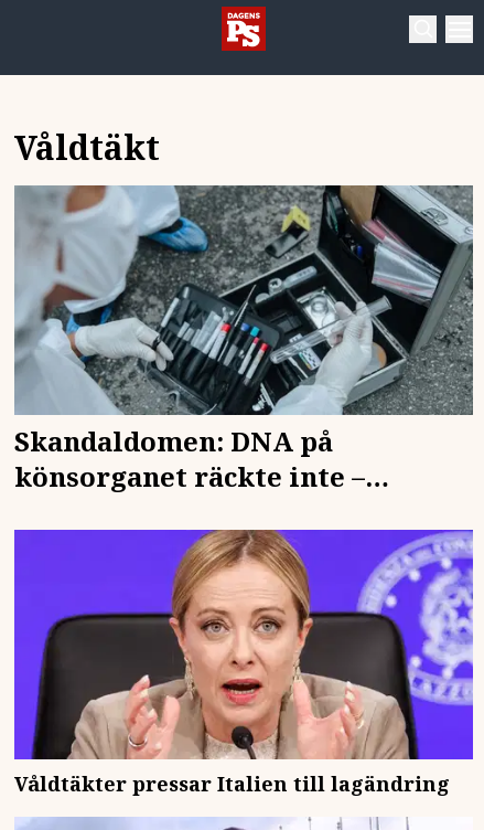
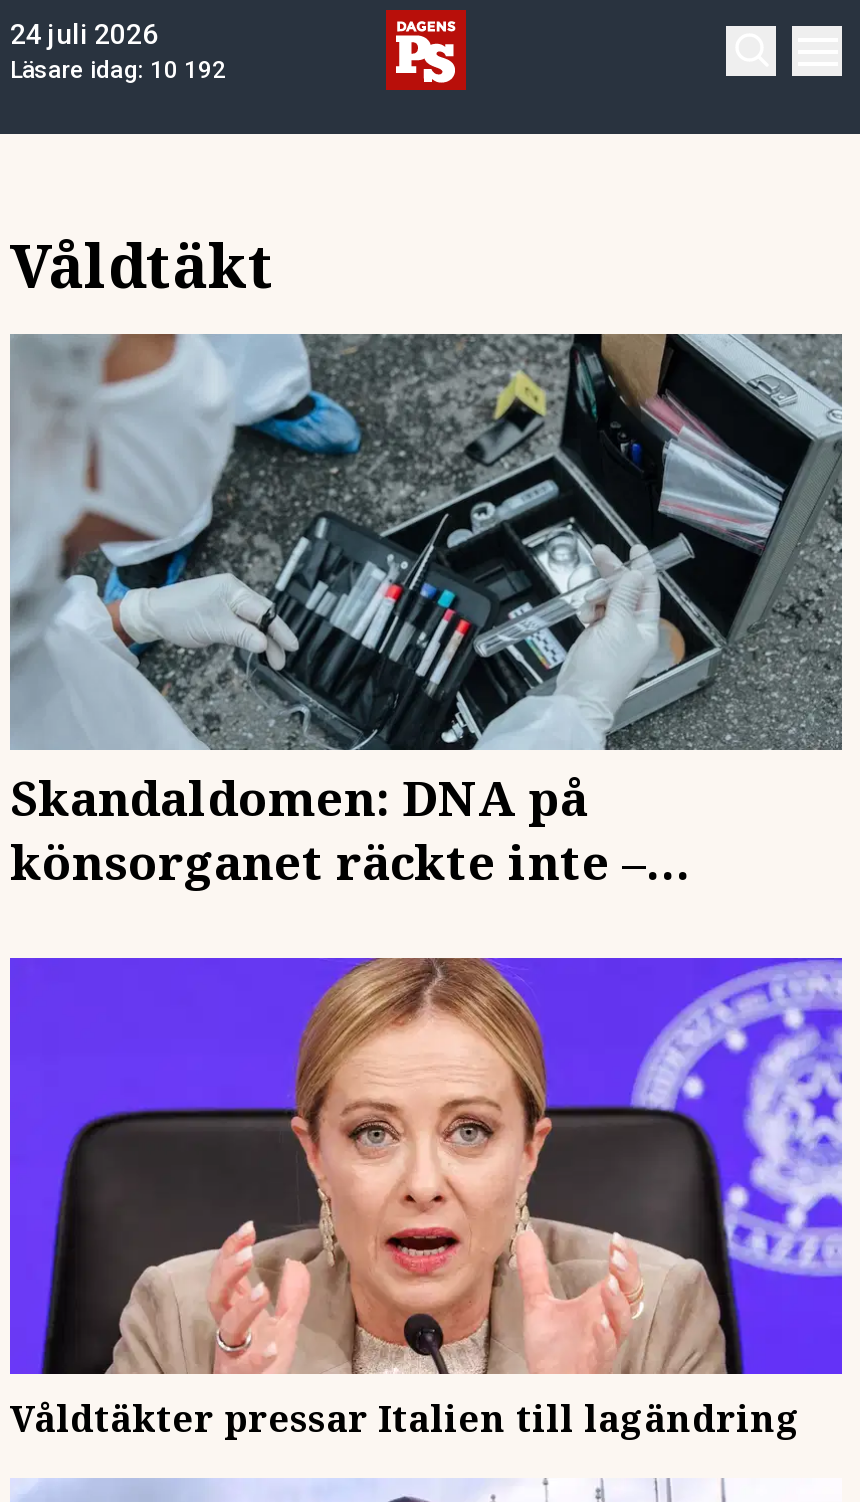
none -> [10,18,226,84] 24 juli 2026 | Läsare idag: 10 192

